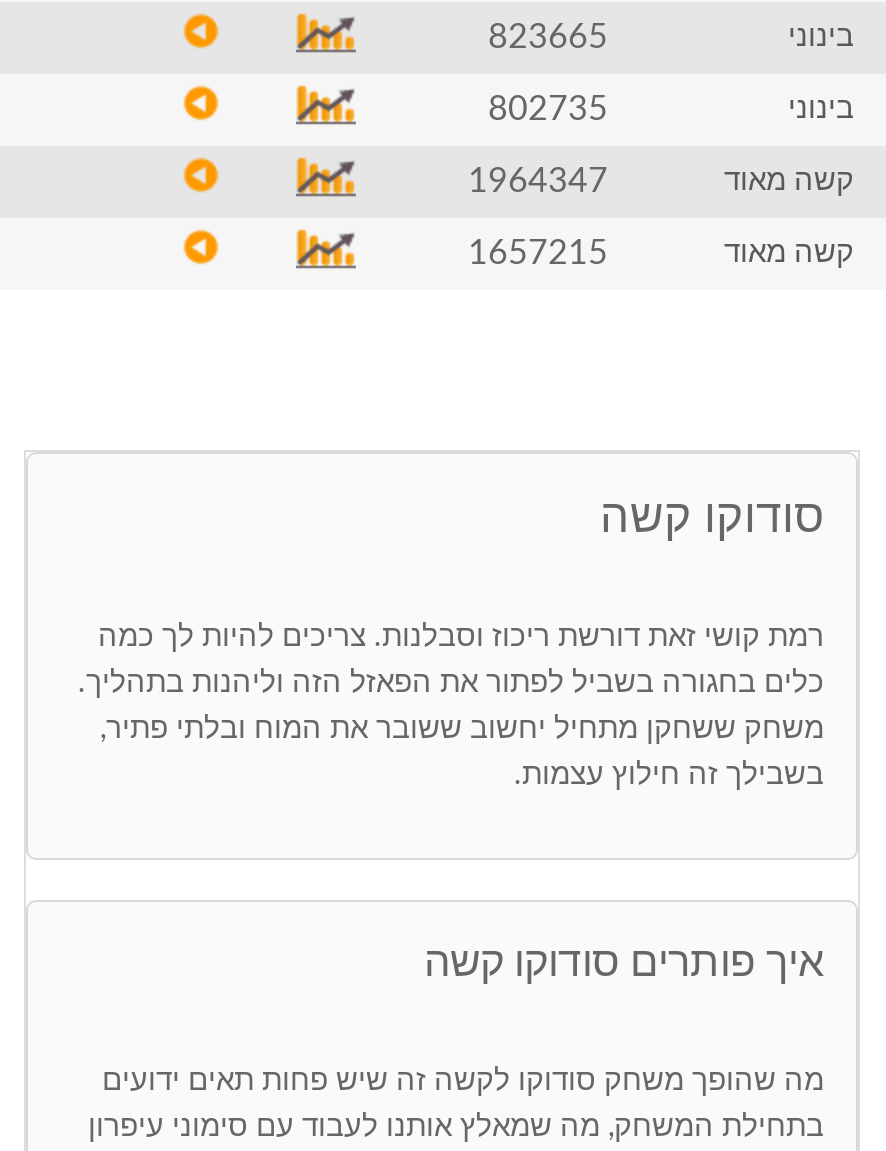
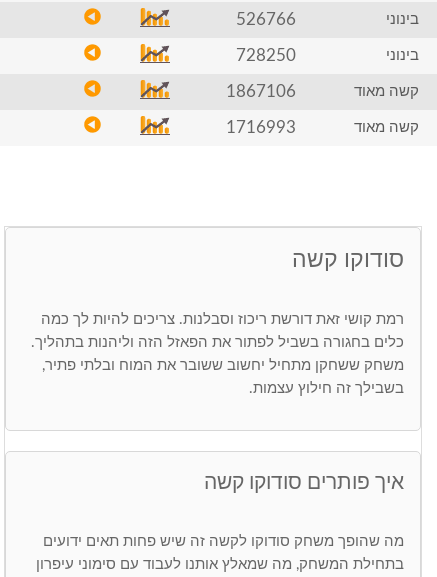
[496,20,616,54] 823665 -> [240,11,300,28] 526766
[496,92,616,126] 802735 -> [240,47,300,64] 728250
[476,164,616,198] 1964347 -> [230,83,300,100] 1867106
[476,236,616,270] 1657215 -> [230,119,300,136] 1716993

